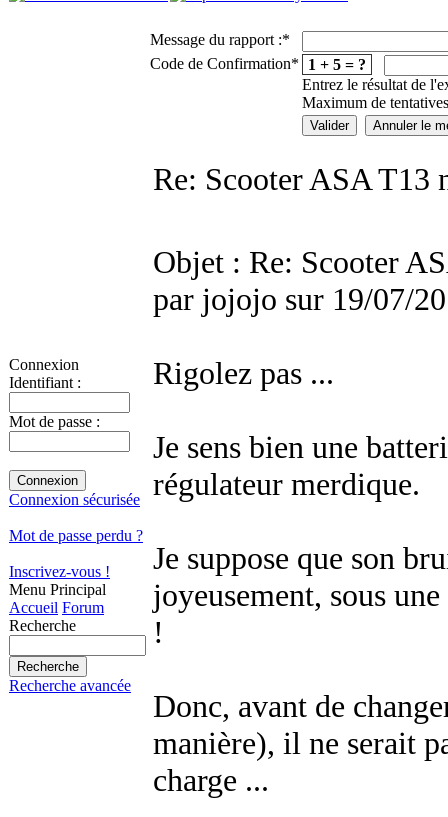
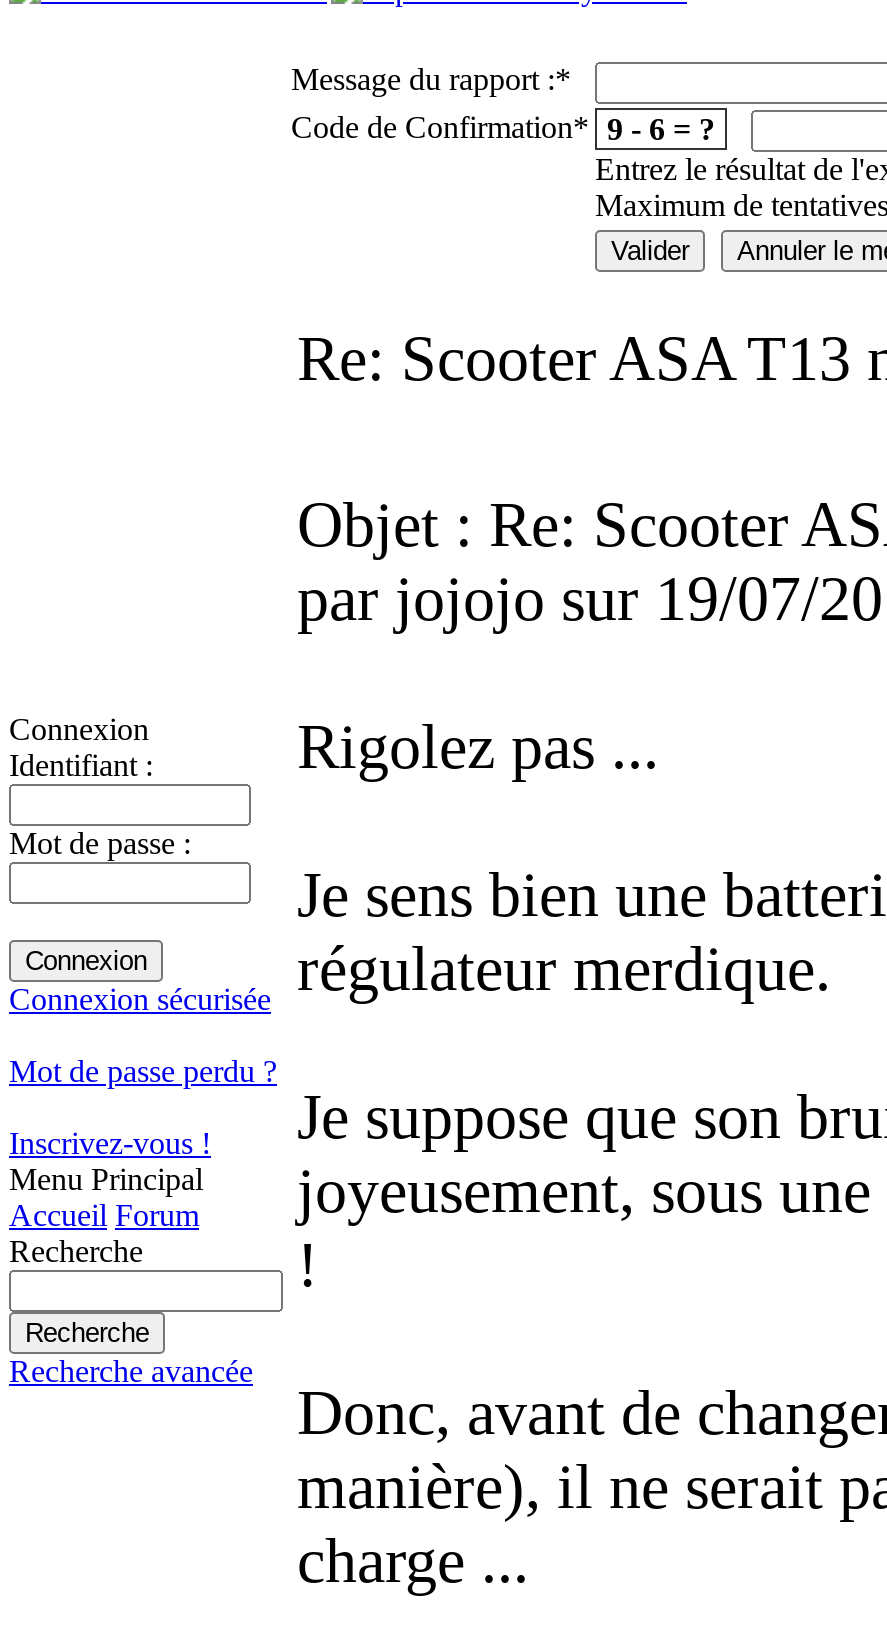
[150,55,366,73] Code de Confirmation* 1 + 5 = ? -> [291,110,715,146] Code de Confirmation* 9 - 6 = ?

